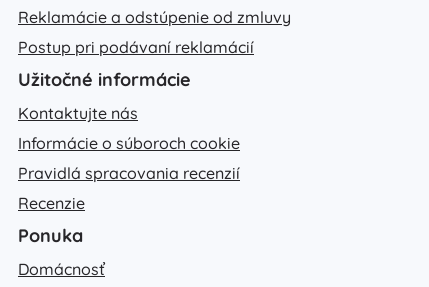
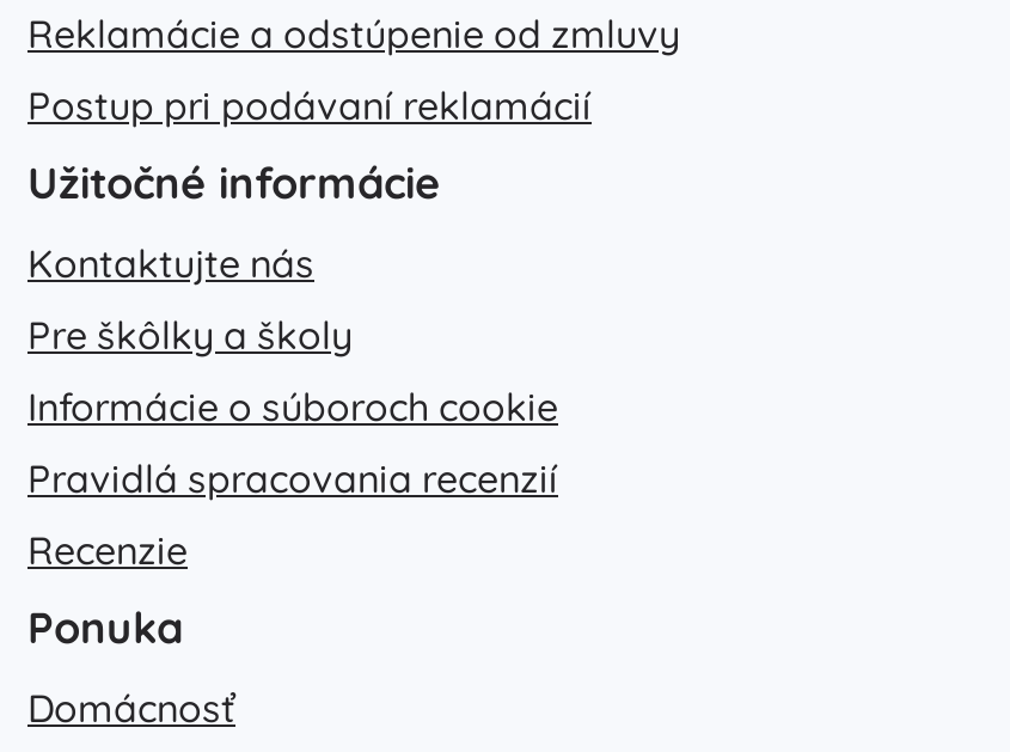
none -> [27,312,353,360] Pre škôlky a školy

